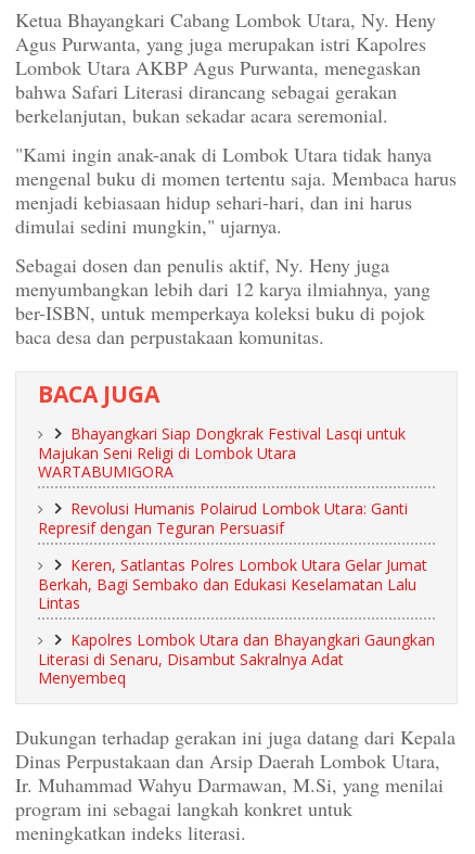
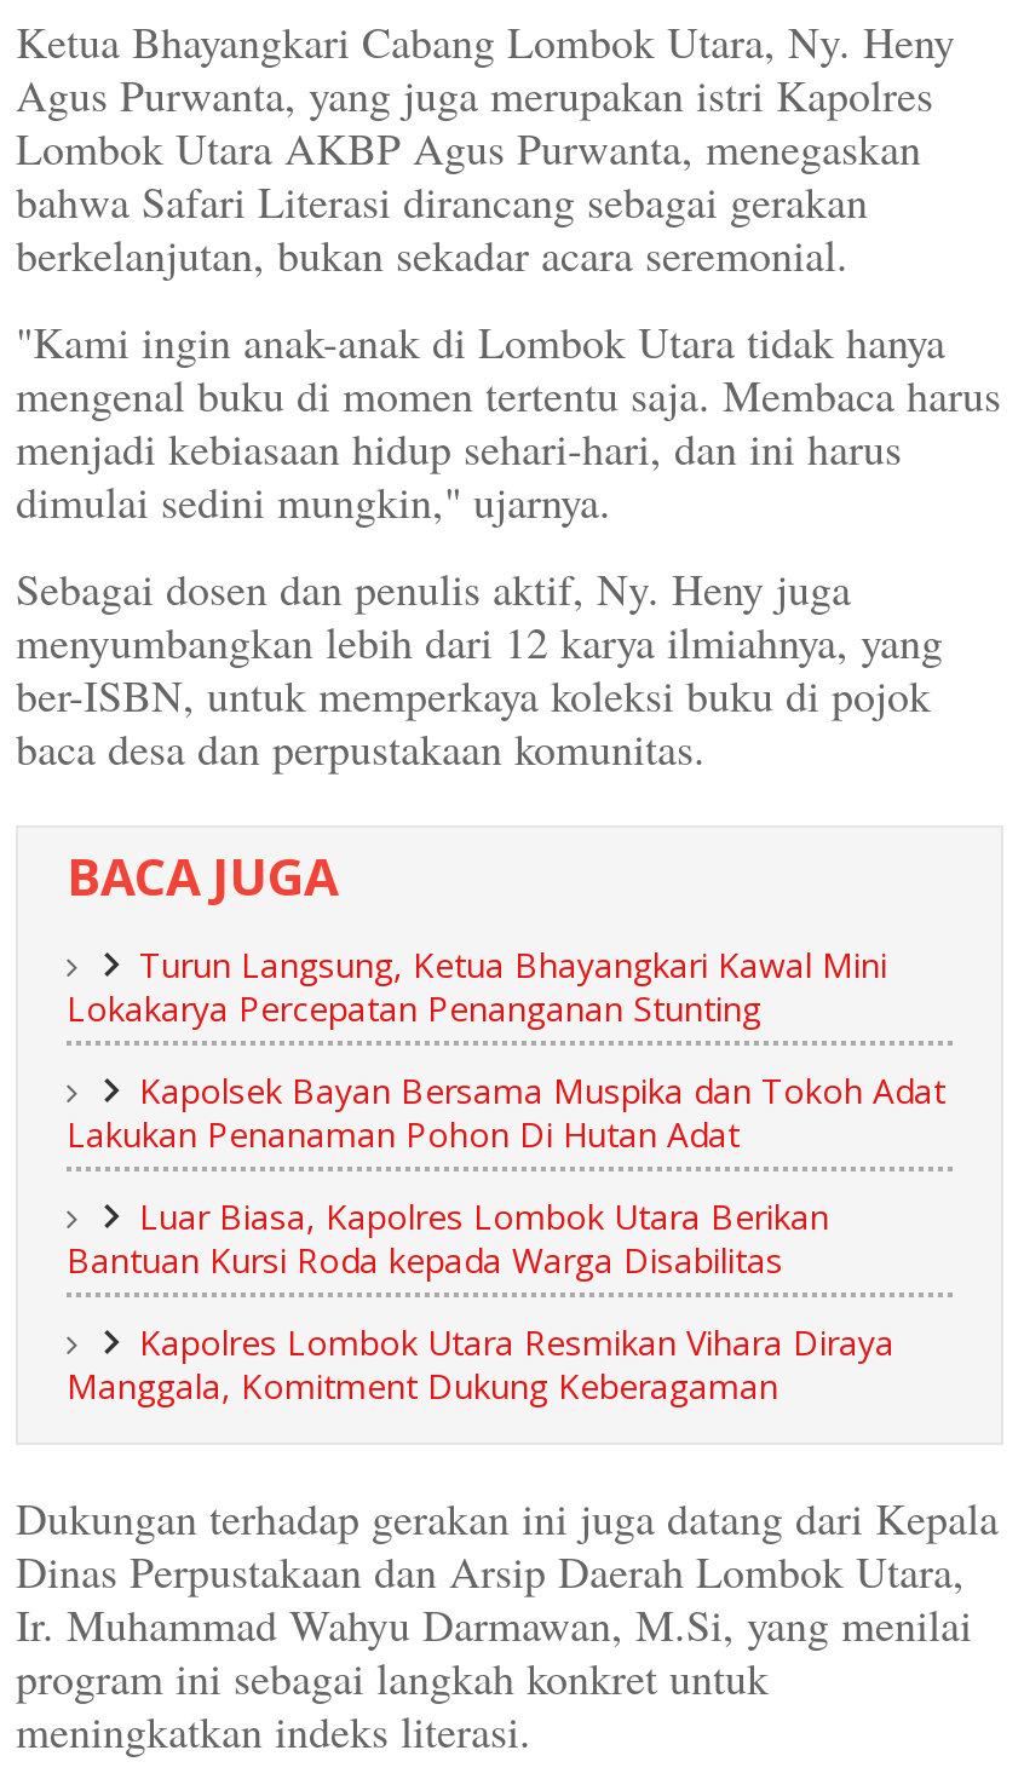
[38,423,406,481] Bhayangkari Siap Dongkrak Festival Lasqi untuk | Majukan Seni Religi di Lombok Utara | WARTABUMIGORA -> [67,941,887,1030] Turun Langsung, Ketua Bhayangkari Kawal Mini | Lokakarya Percepatan Penanganan Stunting
[38,498,408,538] Revolusi Humanis Polairud Lombok Utara: Ganti | Represif dengan Teguran Persuasif -> [67,1067,945,1156] Kapolsek Bayan Bersama Muspika dan Tokoh Adat | Lakukan Penanaman Pohon Di Hutan Adat
[38,554,427,613] Keren, Satlantas Polres Lombok Utara Gelar Jumat | Berkah, Bagi Sembako dan Edukasi Keselamatan Lalu | Lintas -> [67,1193,829,1282] Luar Biasa, Kapolres Lombok Utara Berikan | Bantuan Kursi Roda kepada Warga Disabilitas
[38,629,435,688] Kapolres Lombok Utara dan Bhayangkari Gaungkan | Literasi di Senaru, Disambut Sakralnya Adat | Menyembeq -> [67,1318,894,1408] Kapolres Lombok Utara Resmikan Vihara Diraya | Manggala, Komitment Dukung Keberagaman

